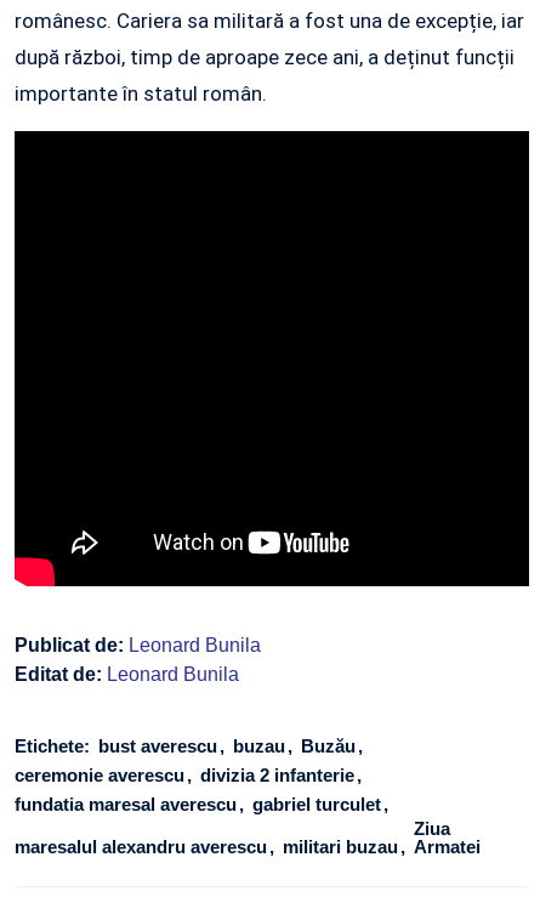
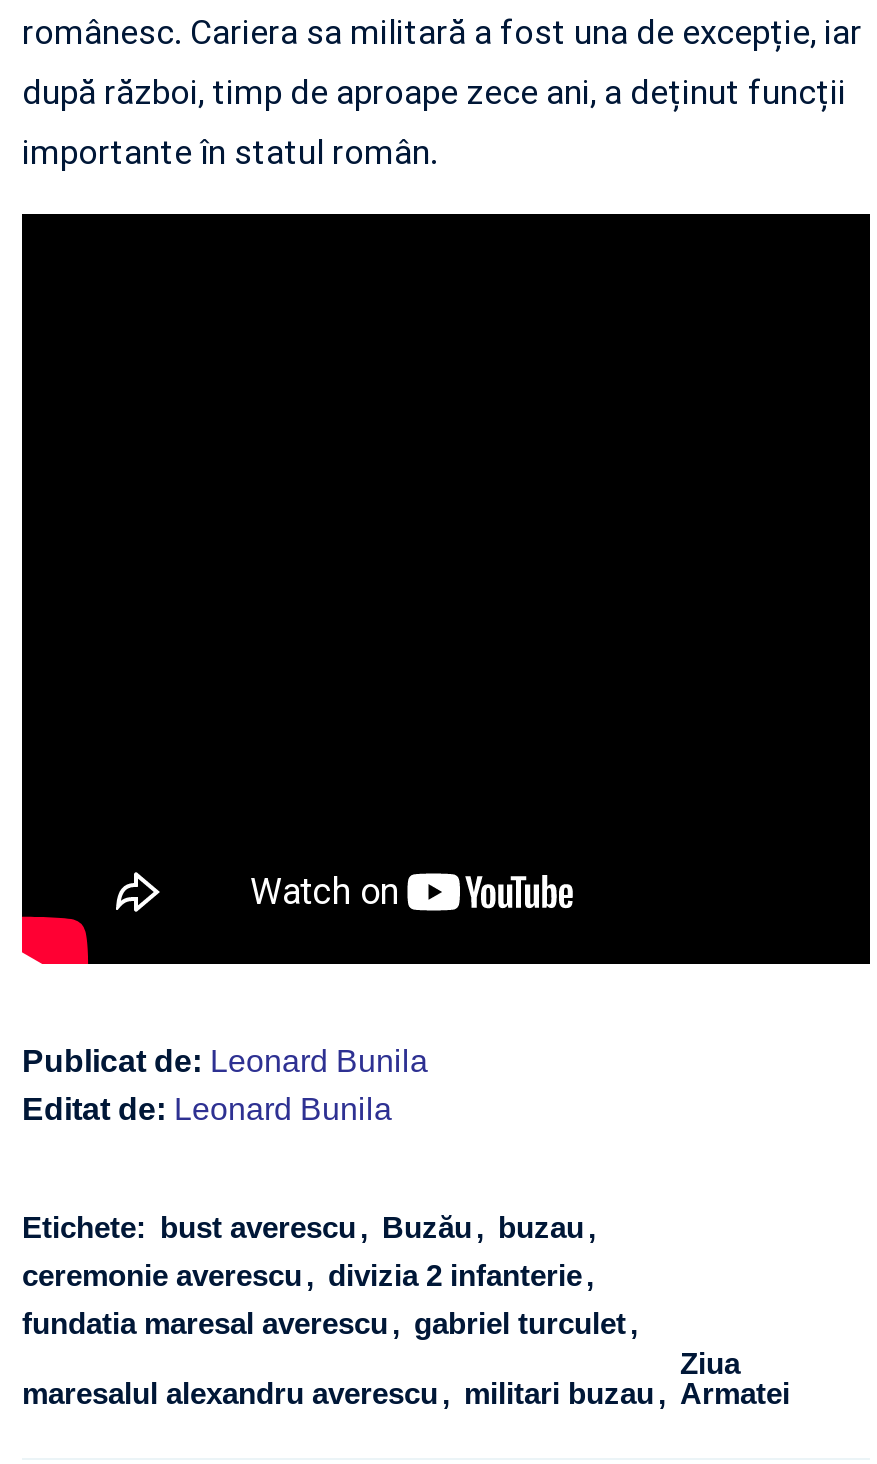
[15,735,360,756] Etichete: bust averescu buzau Buzău -> [22,1210,592,1244] Etichete: bust averescu Buzău buzau

